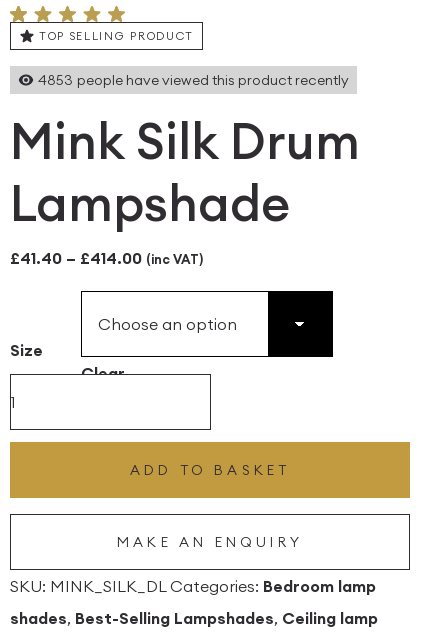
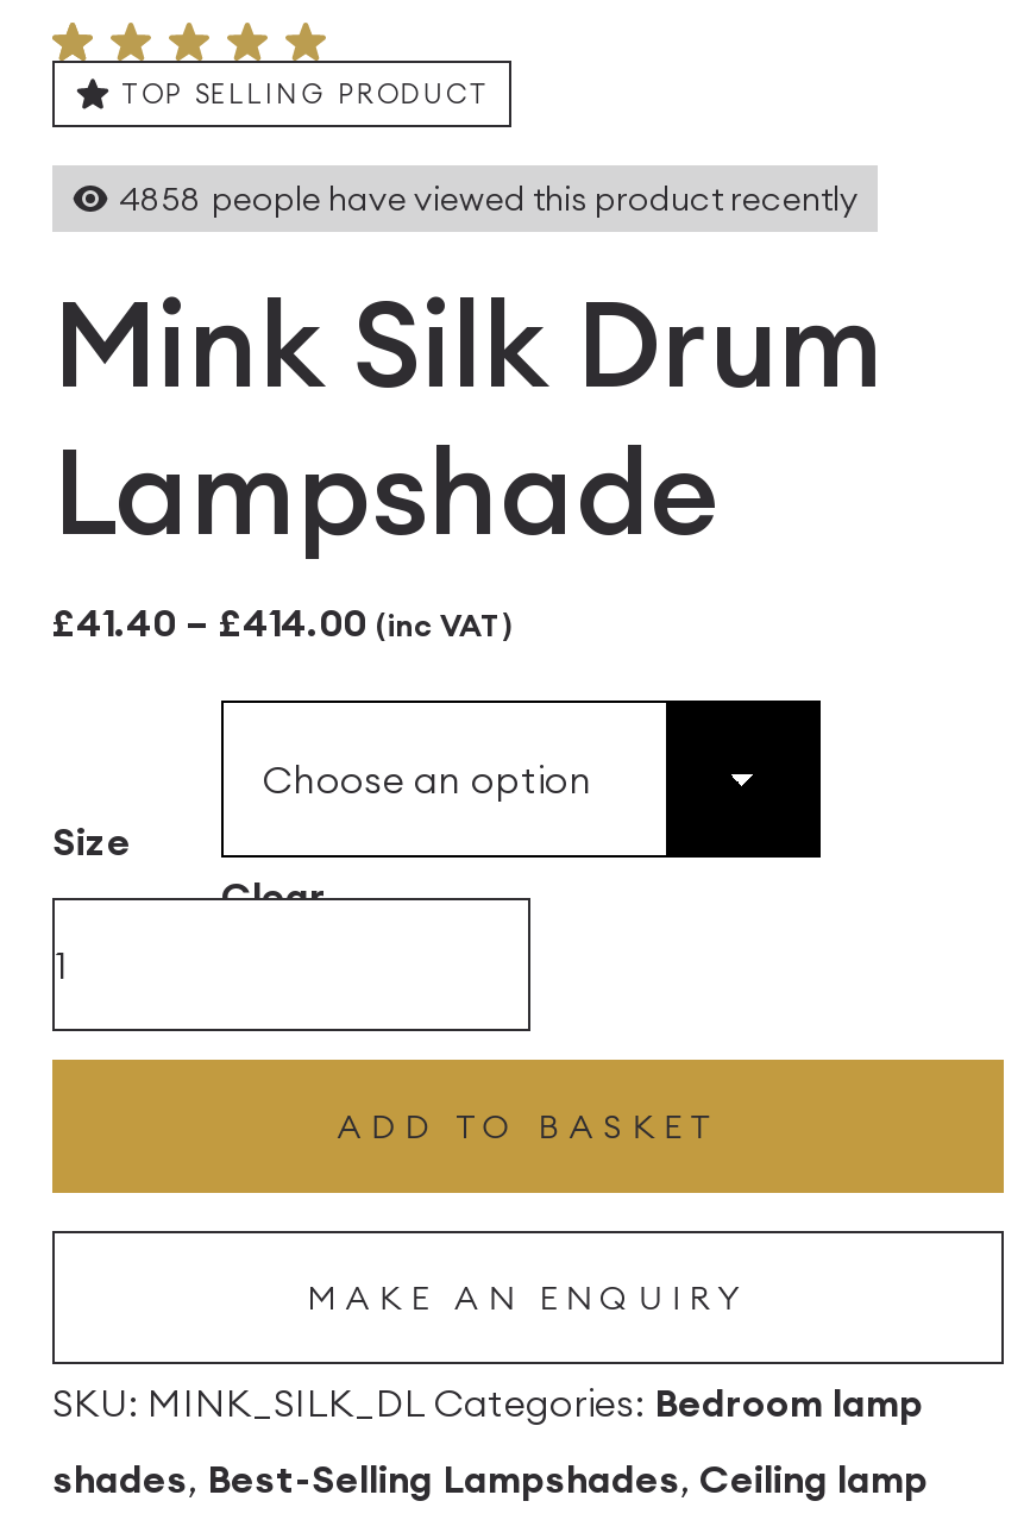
[38,71,349,89] 4853 people have viewed this product recently -> [119,177,859,220] 4858 people have viewed this product recently

